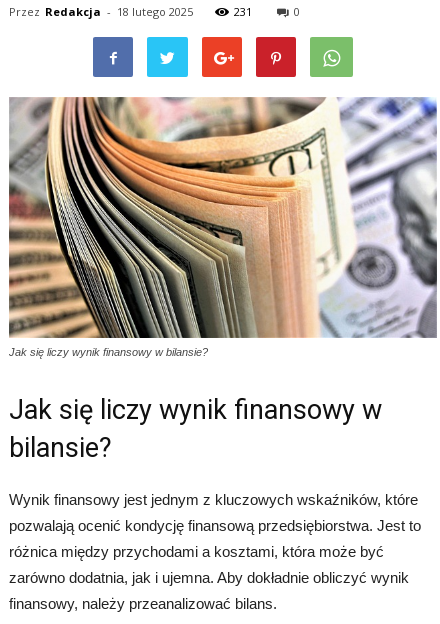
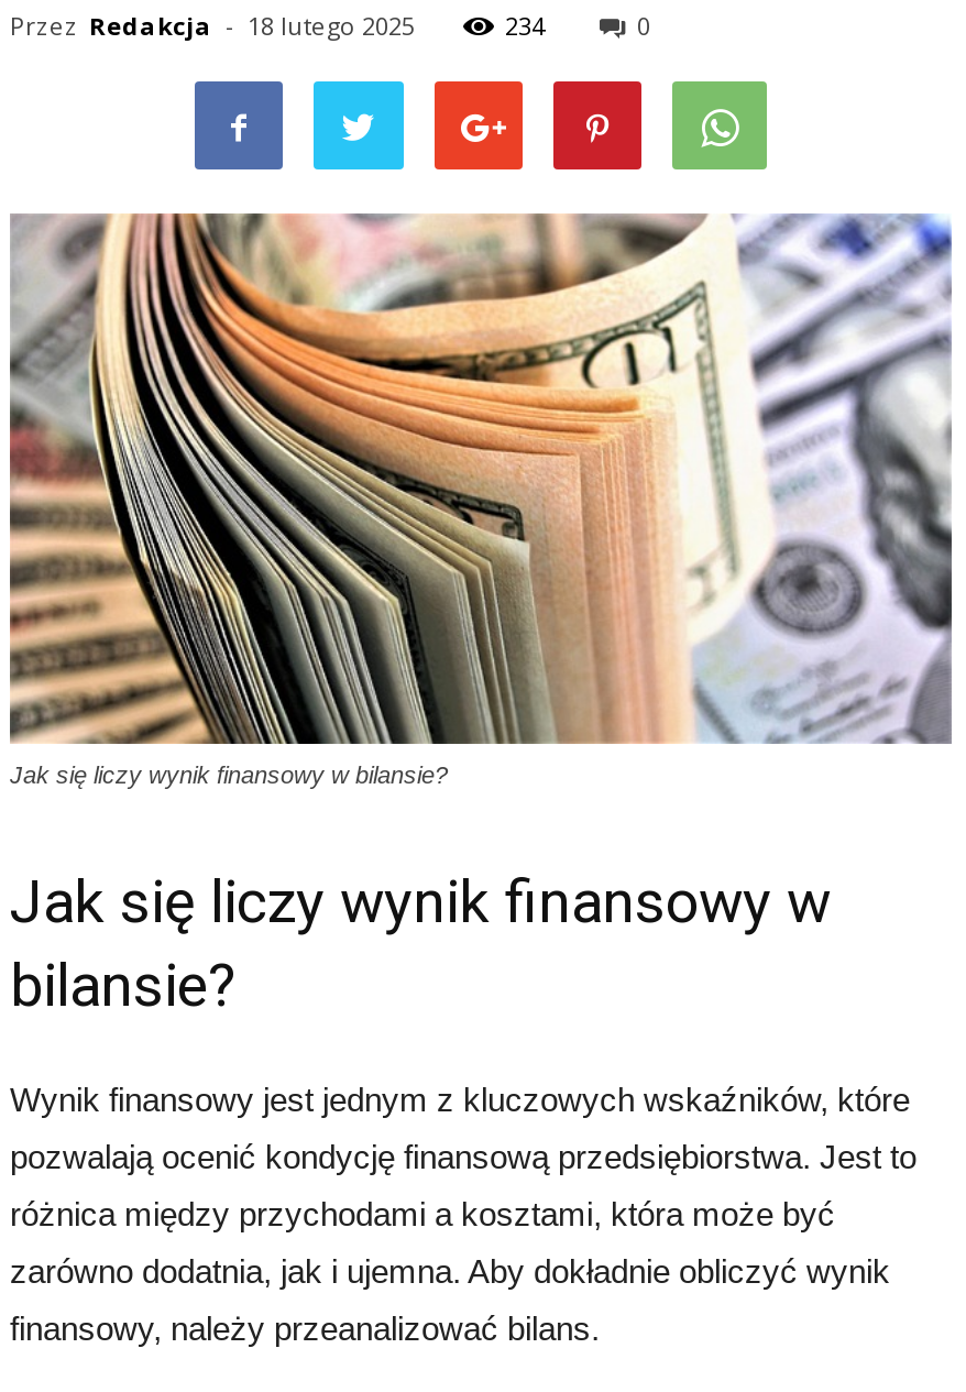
[234,4,252,19] 231 -> [505,9,545,42] 234

